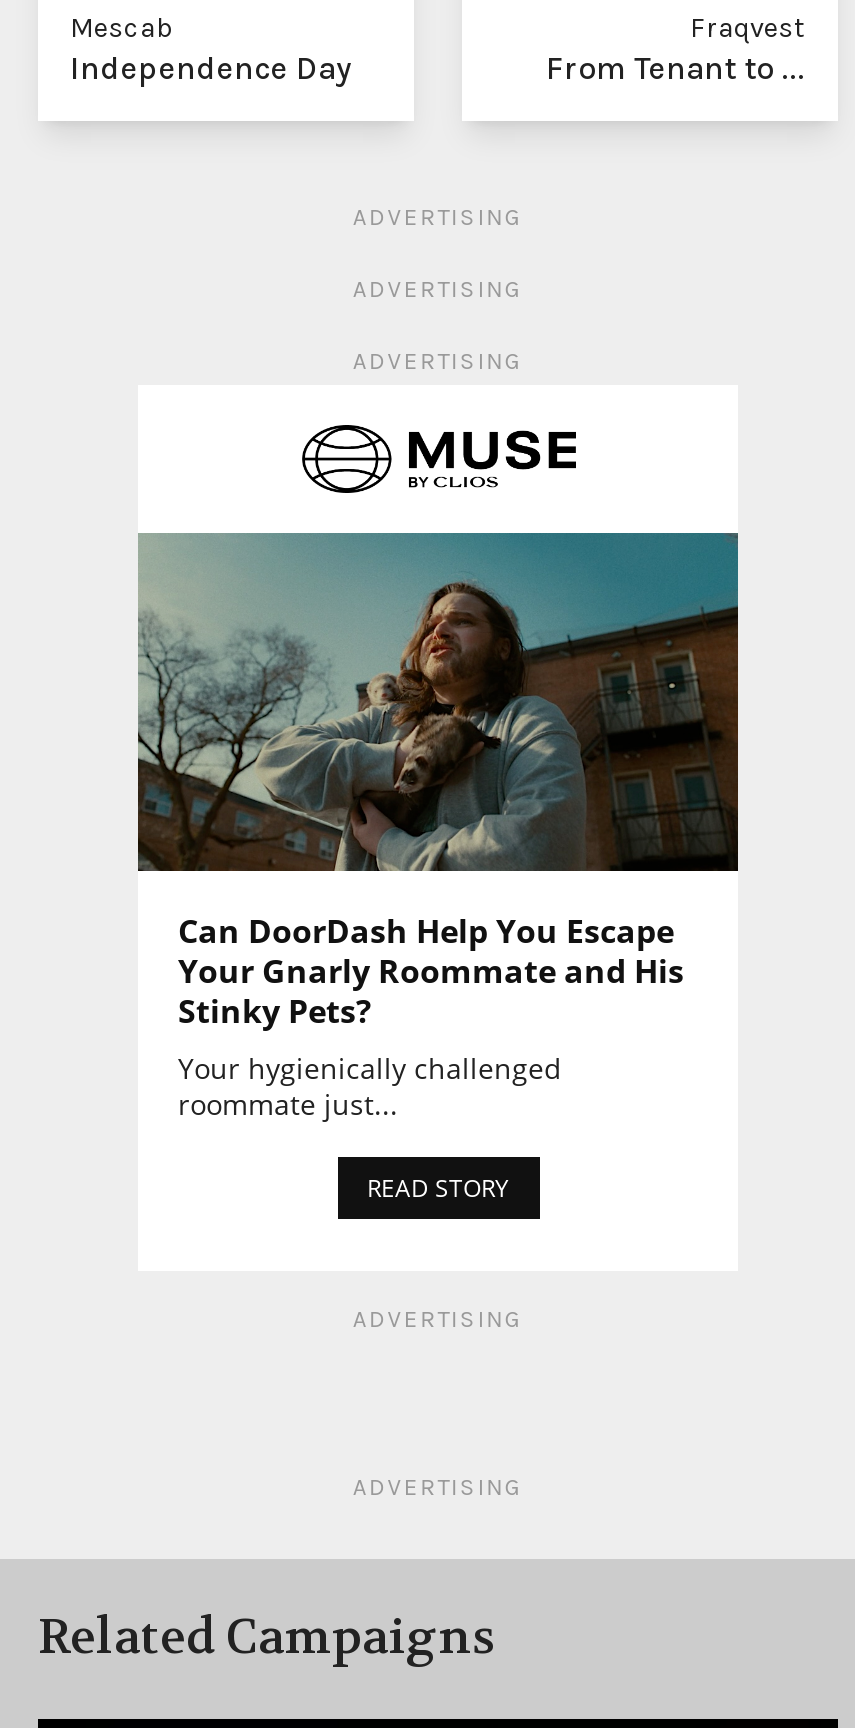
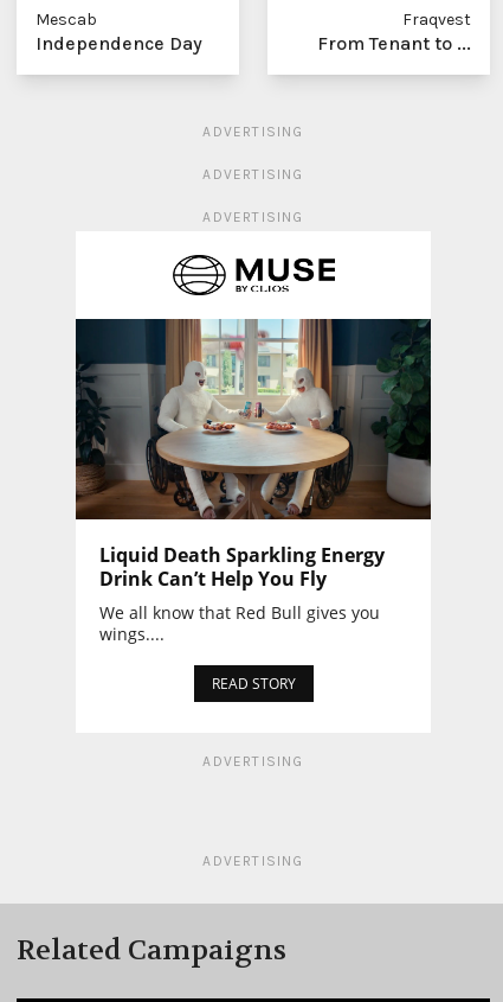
[138,531,738,1123] [image] | Can DoorDash Help You Escape | Your Gnarly Roommate and His | Stinky Pets? | Your hygienically challenged | roommate just... -> [76,318,431,645] [image] | Liquid Death Sparkling Energy | Drink Can’t Help You Fly | We all know that Red Bull gives you | wings....

